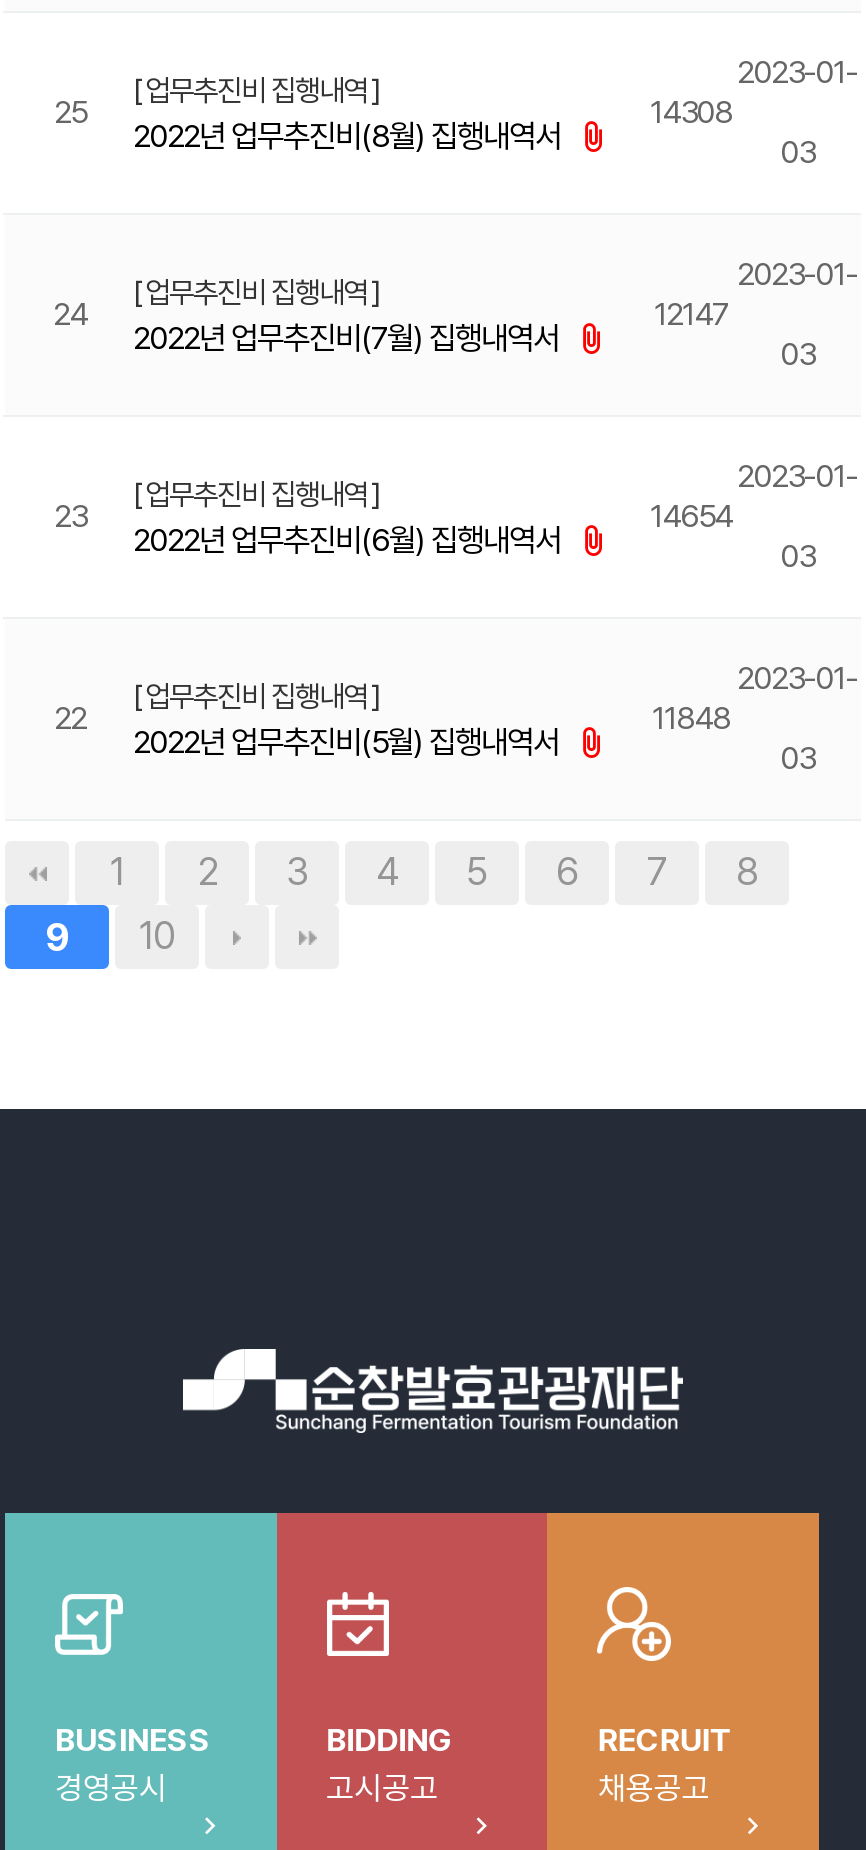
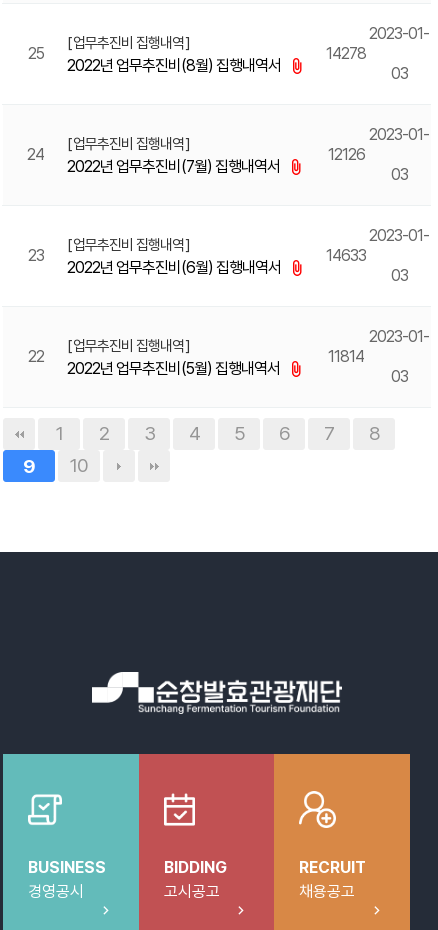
[650,93,732,131] 14308 -> [326,44,366,63] 14278
[654,295,728,333] 12147 -> [327,145,364,164] 12126
[650,497,732,535] 14654 -> [326,246,366,265] 14633
[652,699,730,737] 11848 -> [328,347,364,366] 11814

